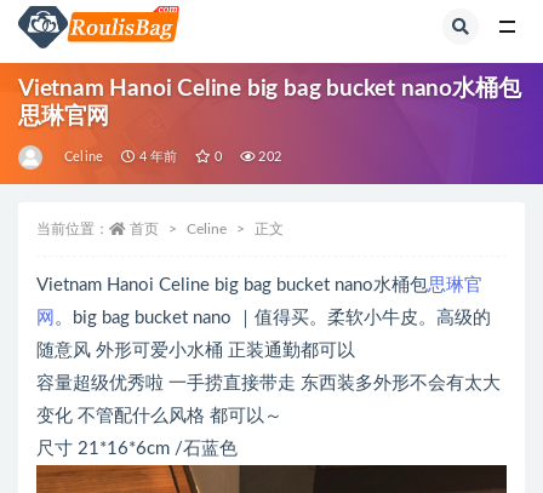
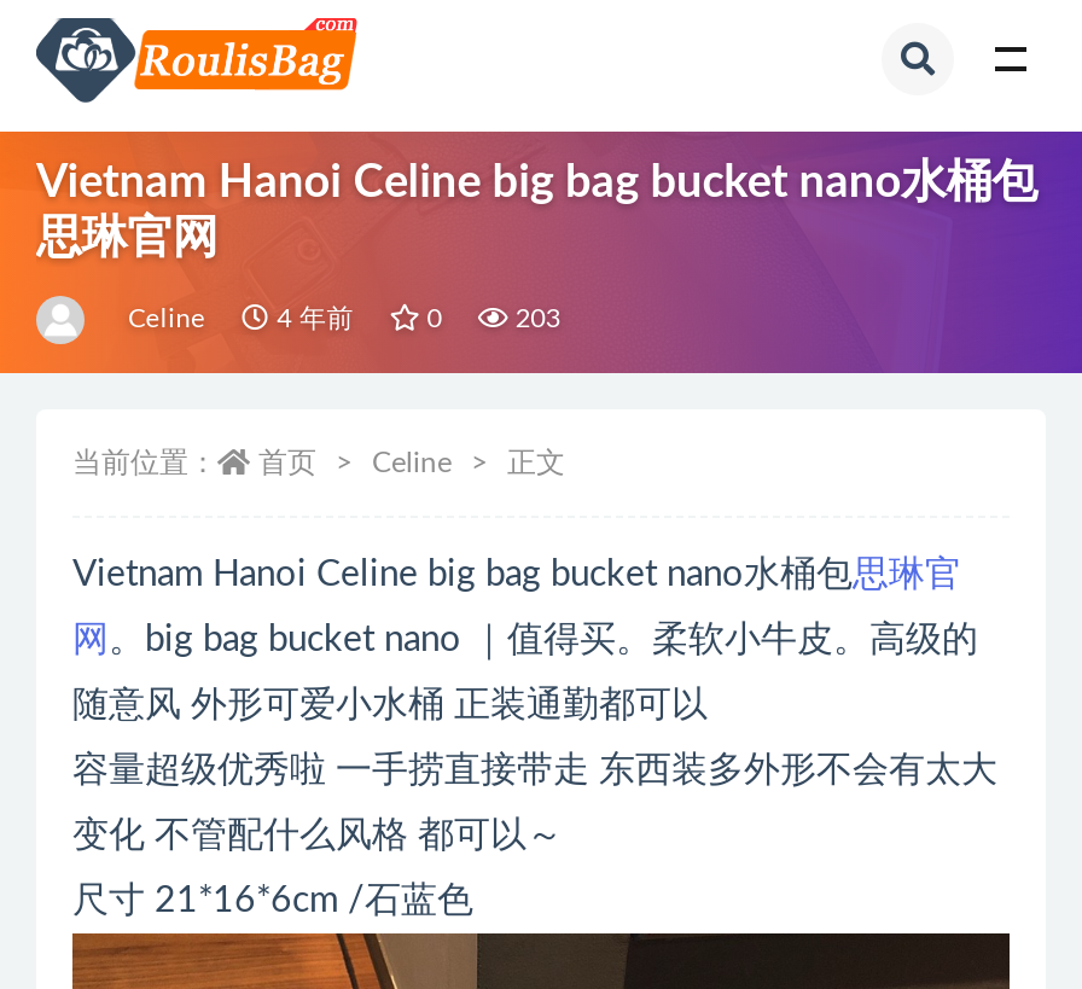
[255,150,281,164] 202 -> [508,306,560,332] 203

